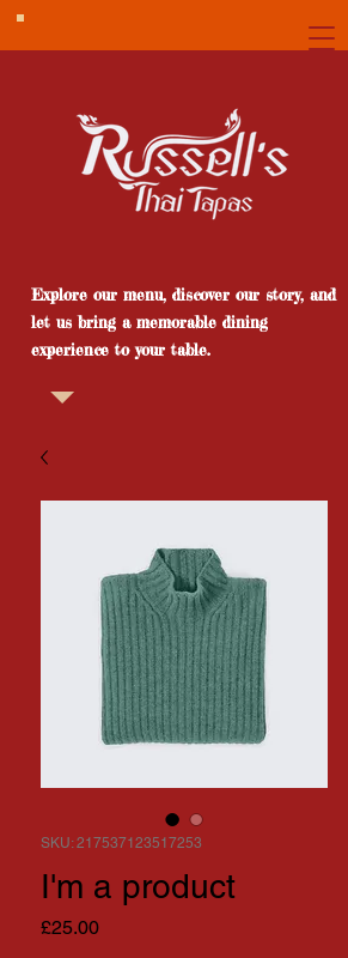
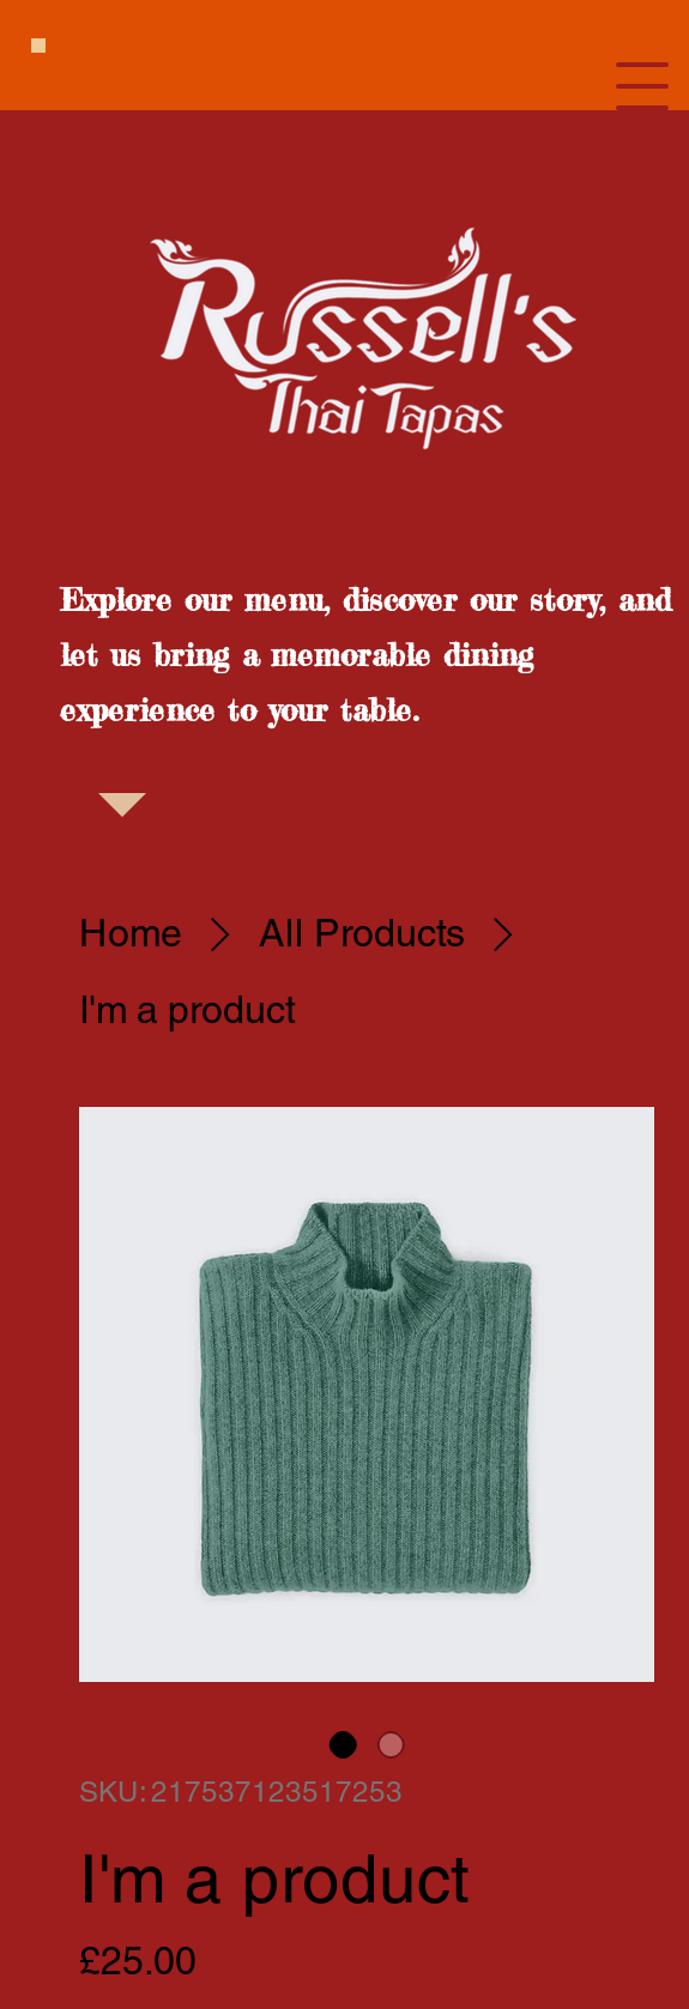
none -> [79,910,465,1033] Home | All Products | I'm a product

